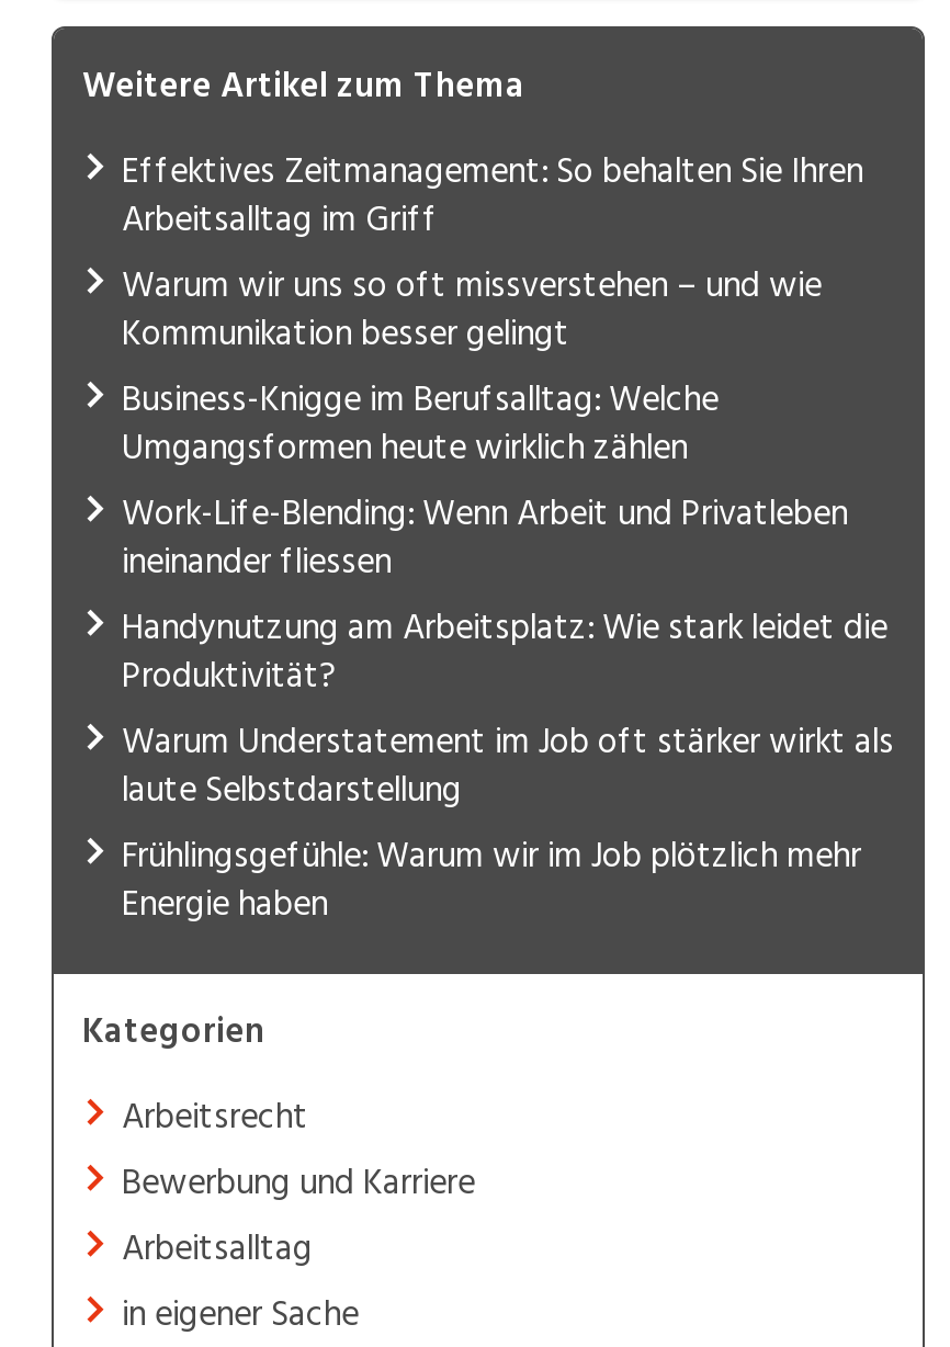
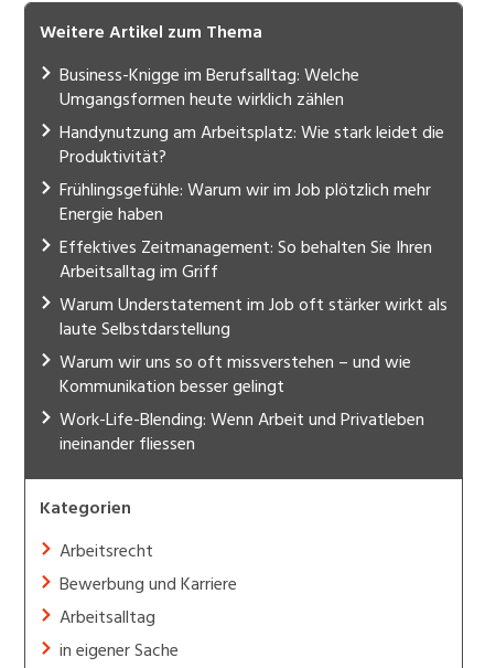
moved [122,141,863,247] -> [60,233,432,286]: Effektives Zeitmanagement: So behalten Sie Ihren | Arbeitsalltag im Griff
moved [122,255,822,361] -> [60,348,411,401]: Warum wir uns so oft missverstehen – und wie | Kommunikation besser gelingt
moved [122,369,719,475] -> [60,61,359,114]: Business-Knigge im Berufsalltag: Welche | Umgangsformen heute wirklich zählen
moved [122,484,848,589] -> [60,406,424,459]: Work-Life-Blending: Wenn Arbeit und Privatleben | ineinander fliessen
moved [122,598,887,703] -> [60,119,444,172]: Handynutzung am Arbeitsplatz: Wie stark leidet die | Produktivität?
moved [122,712,894,817] -> [60,291,448,344]: Warum Understatement im Job oft stärker wirkt als | laute Selbstdarstellung
moved [122,826,861,931] -> [60,176,431,229]: Frühlingsgefühle: Warum wir im Job plötzlich mehr | Energie haben

